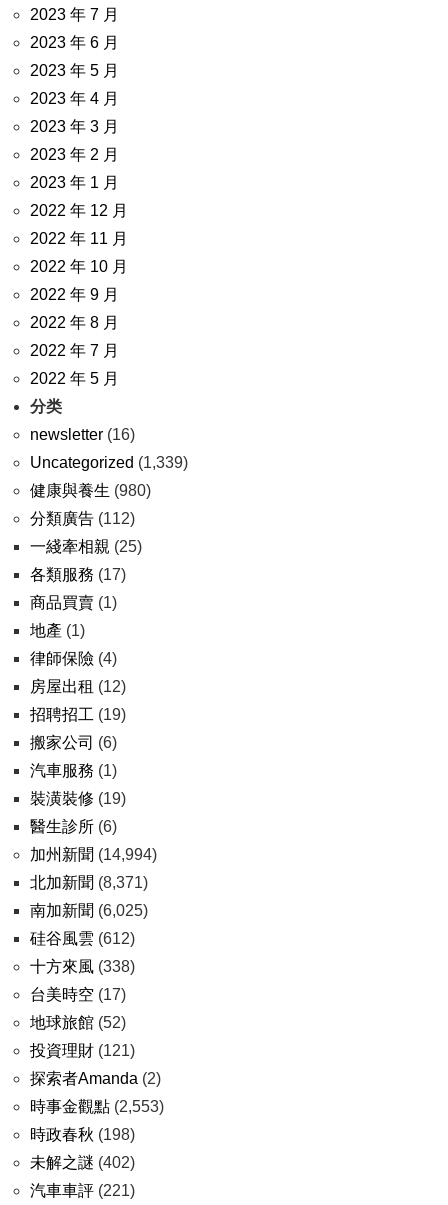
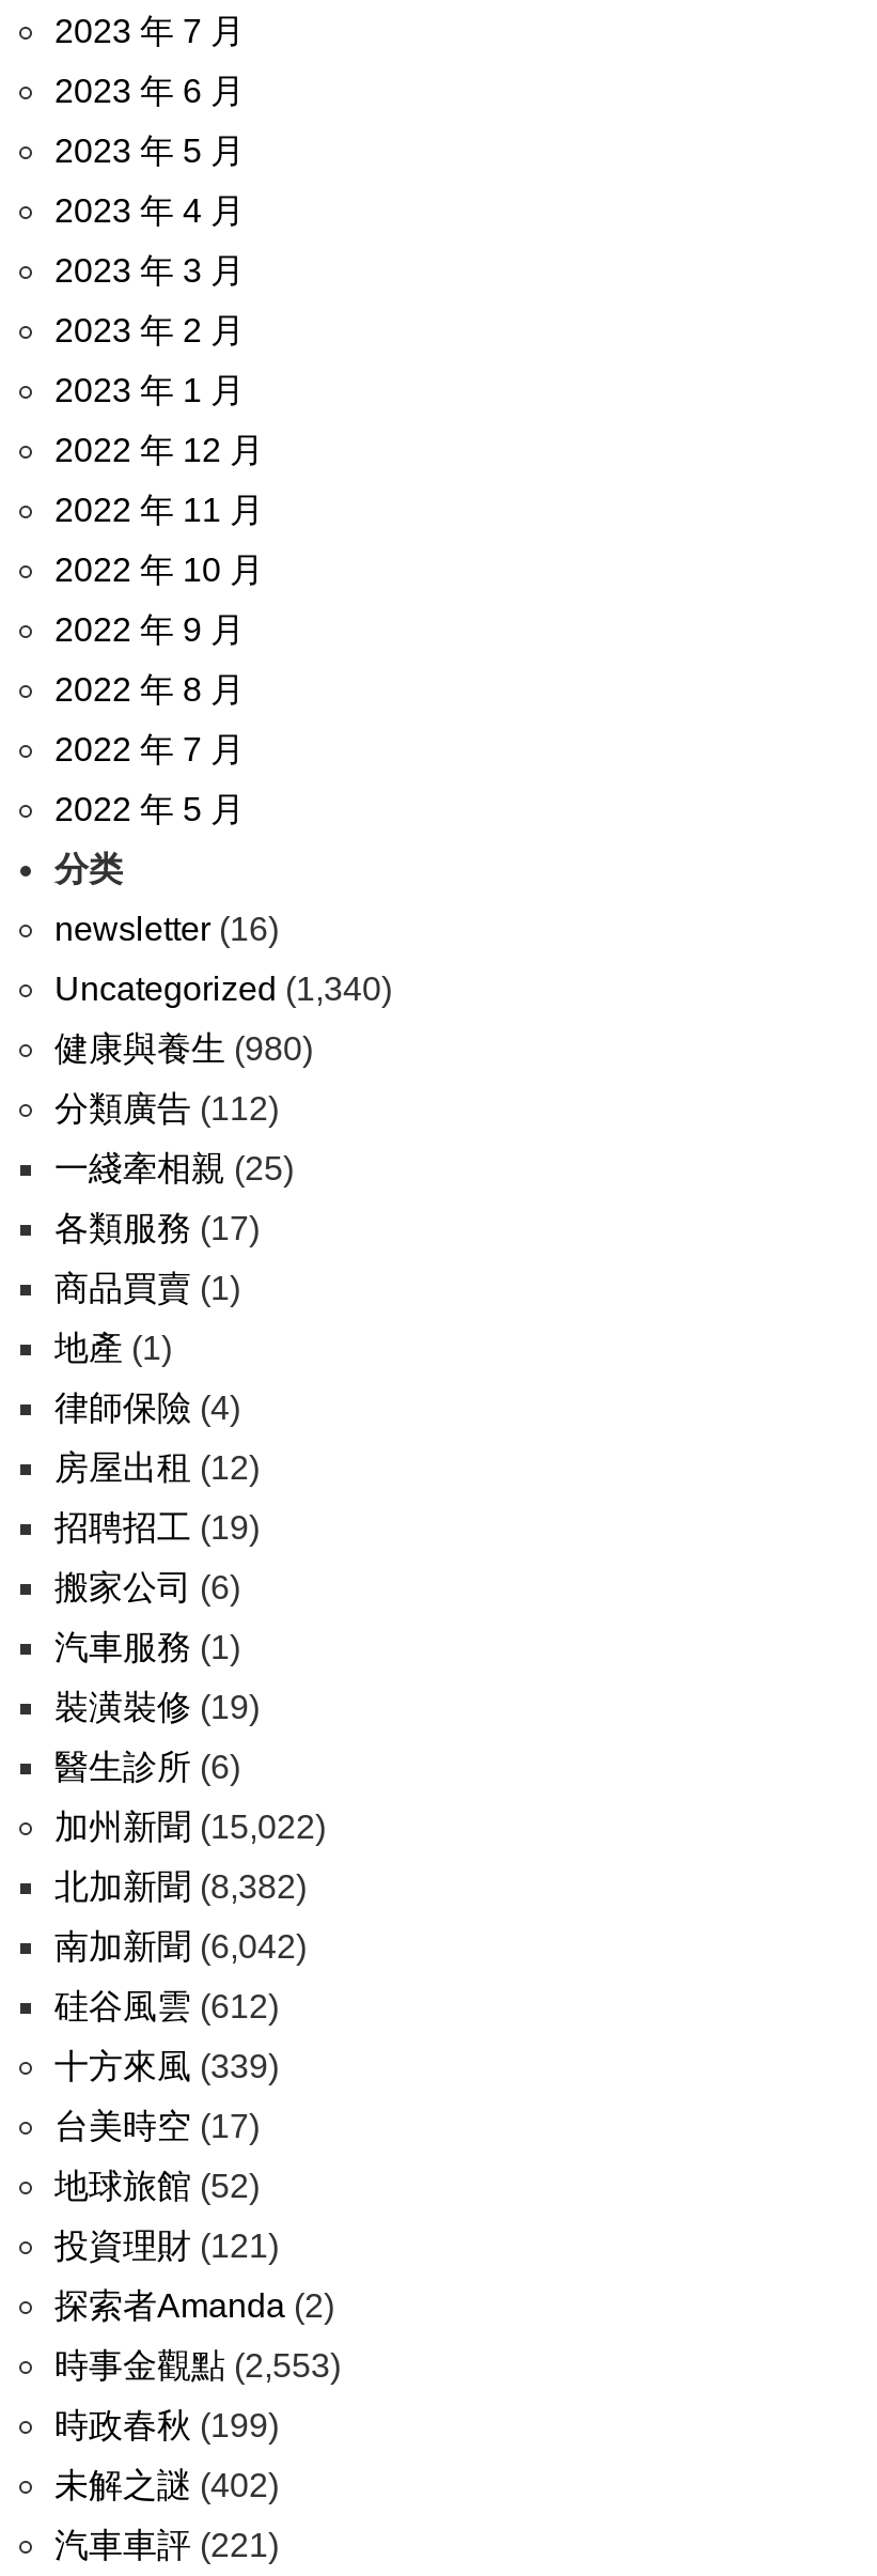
[30,454,188,471] Uncategorized (1,339) -> [54,971,392,1007] Uncategorized (1,340)
[30,846,157,863] 加州新聞(14,994) -> [54,1809,326,1845] 加州新聞(15,022)
[30,874,148,891] 北加新聞(8,371) -> [54,1868,307,1905] 北加新聞(8,382)
[30,902,148,919] 南加新聞(6,025) -> [54,1928,307,1965] 南加新聞(6,042)
[30,958,135,975] 十方來風(338) -> [54,2048,279,2084] 十方來風(339)
[30,1126,135,1143] 時政春秋(198) -> [54,2407,279,2443] 時政春秋(199)

